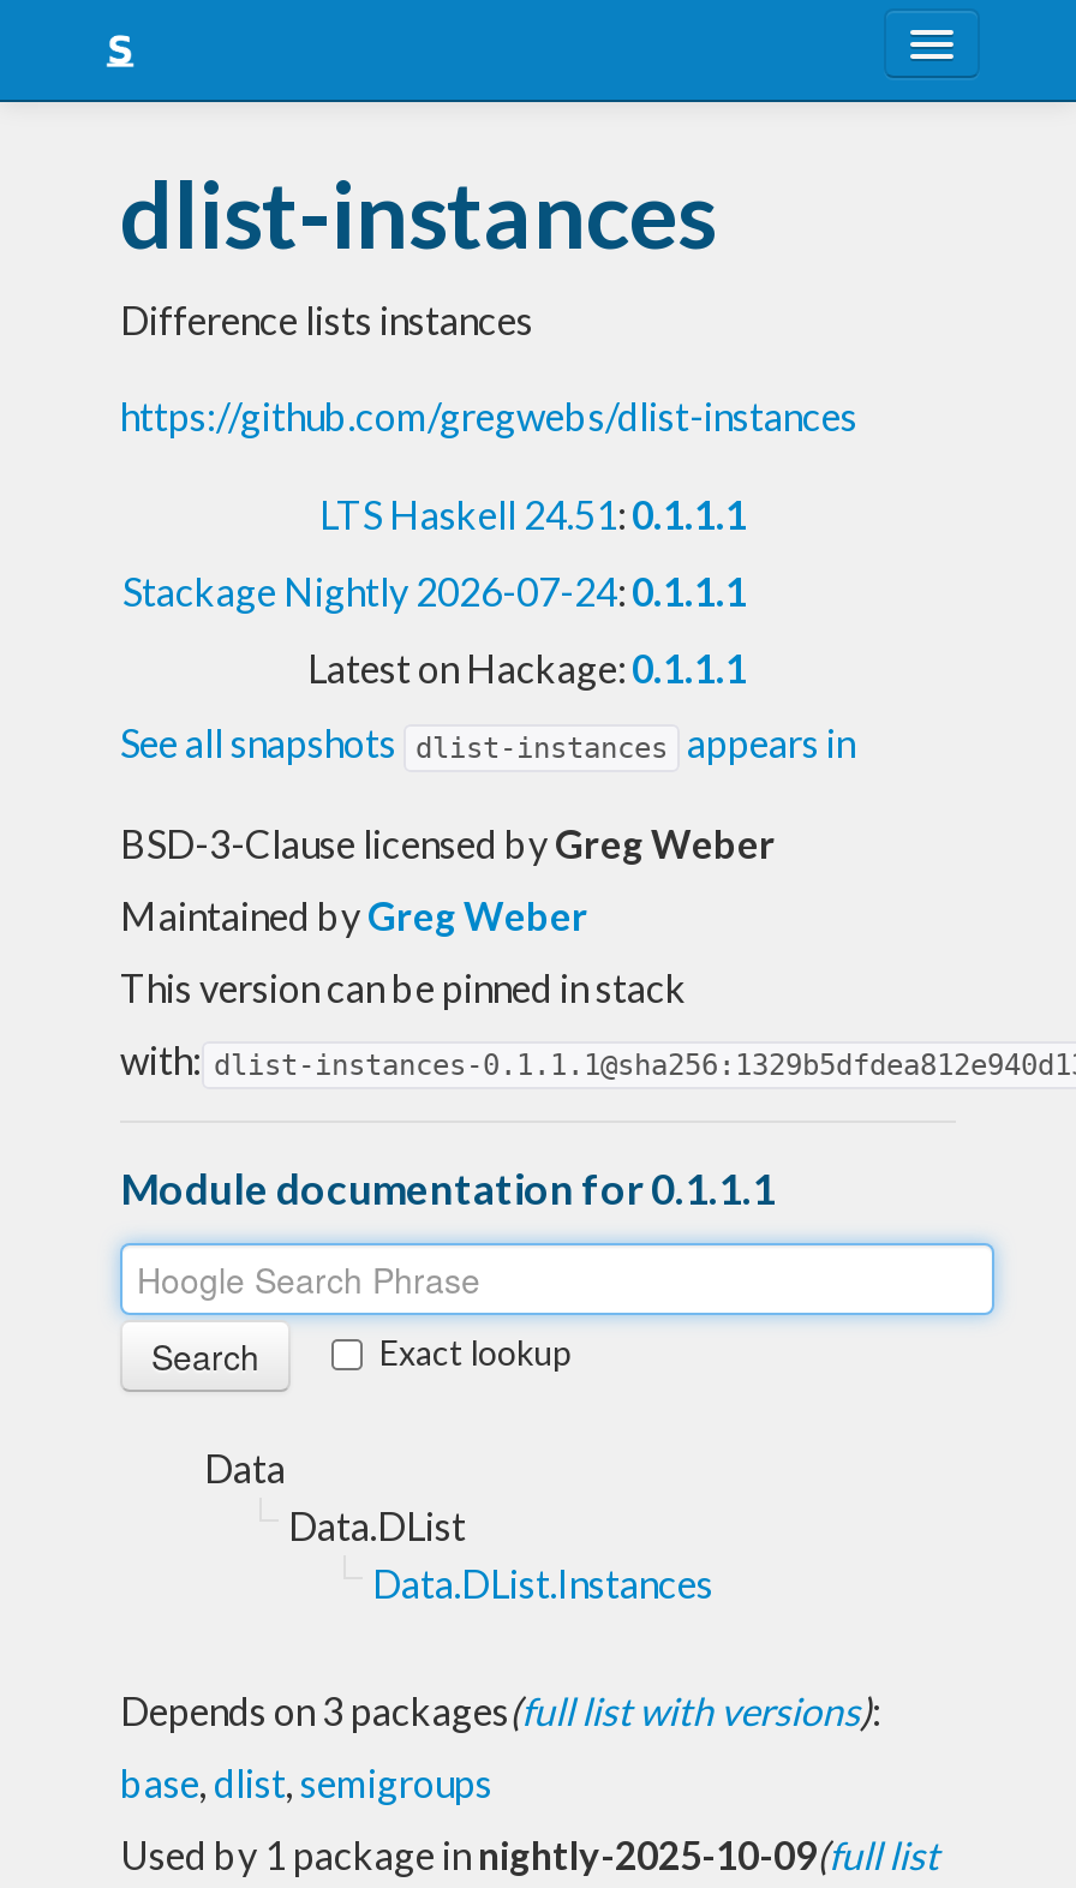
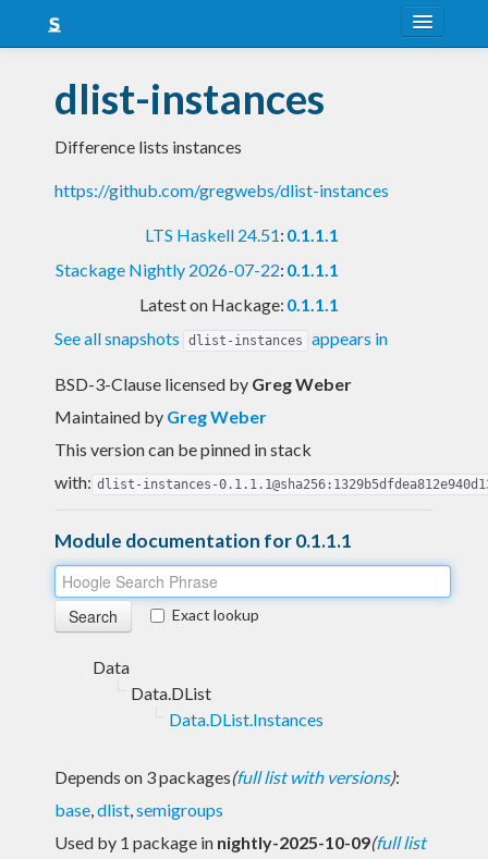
[122,568,747,613] Stackage Nightly 2026-07-24: 0.1.1.1 -> [56,259,339,280] Stackage Nightly 2026-07-22: 0.1.1.1

